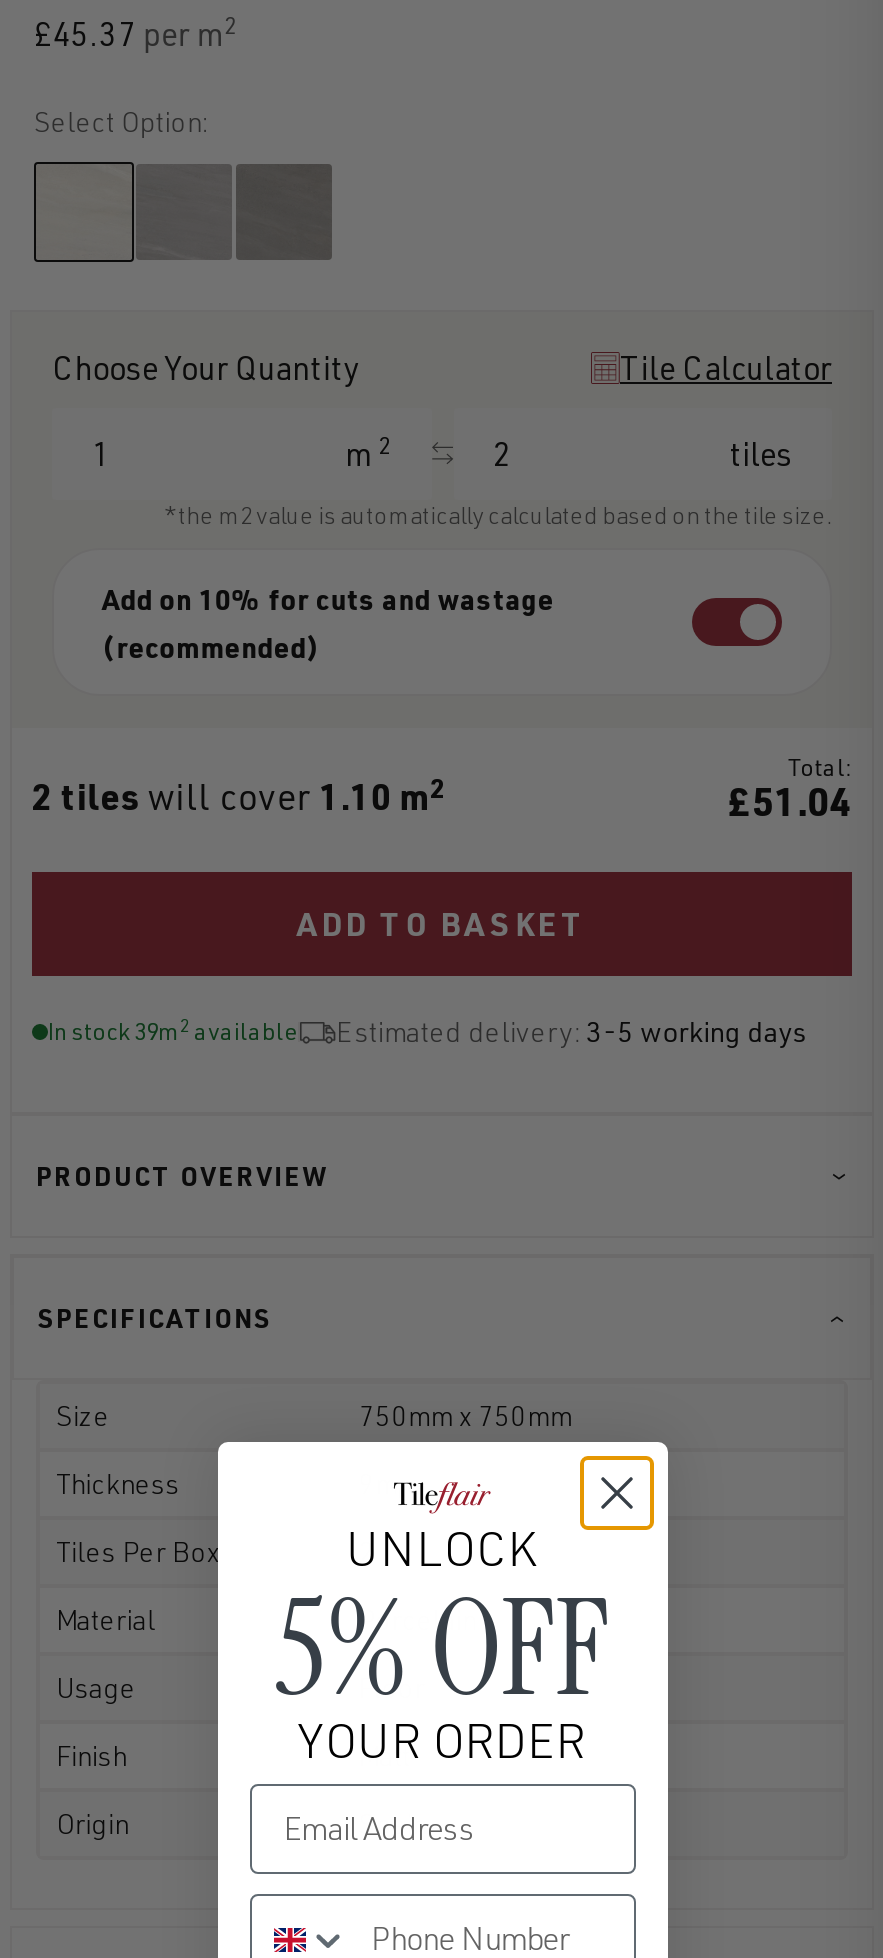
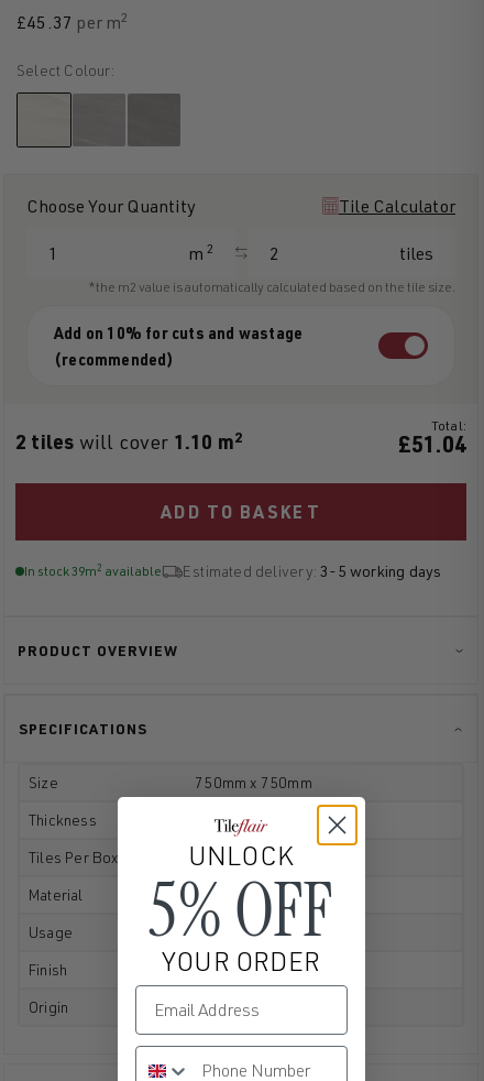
[34,105,208,139] Select Option: -> [16,61,114,80] Select Colour:

